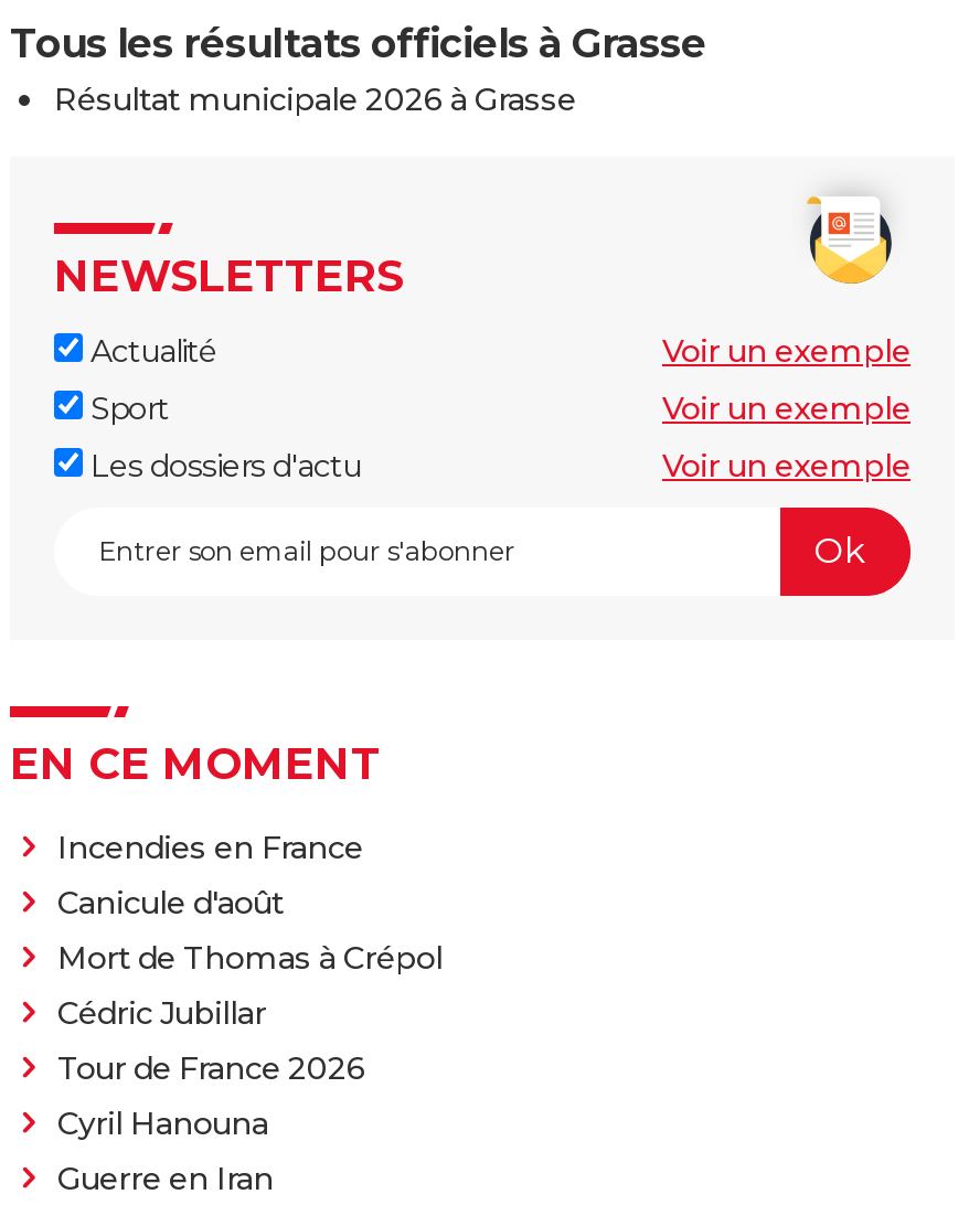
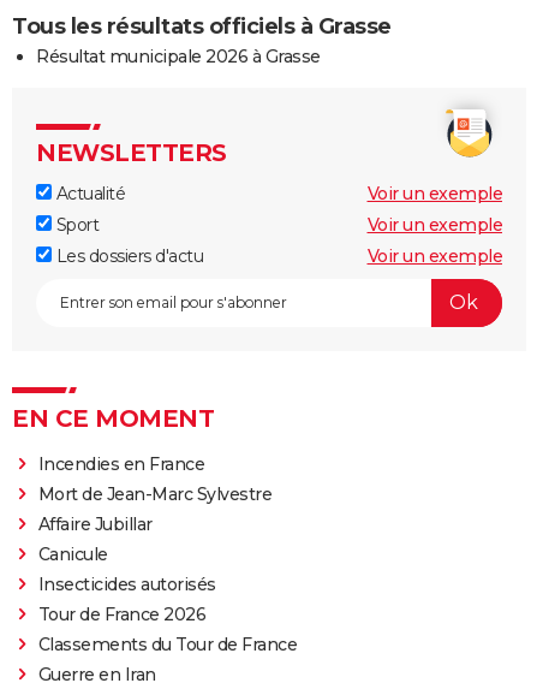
[57,882,443,1032] Canicule d'août | Mort de Thomas à Crépol | Cédric Jubillar -> [38,483,272,595] Mort de Jean-Marc Sylvestre | Affaire Jubillar | Canicule | Insecticides autorisés
[57,1102,268,1142] Cyril Hanouna -> [38,633,297,655] Classements du Tour de France

